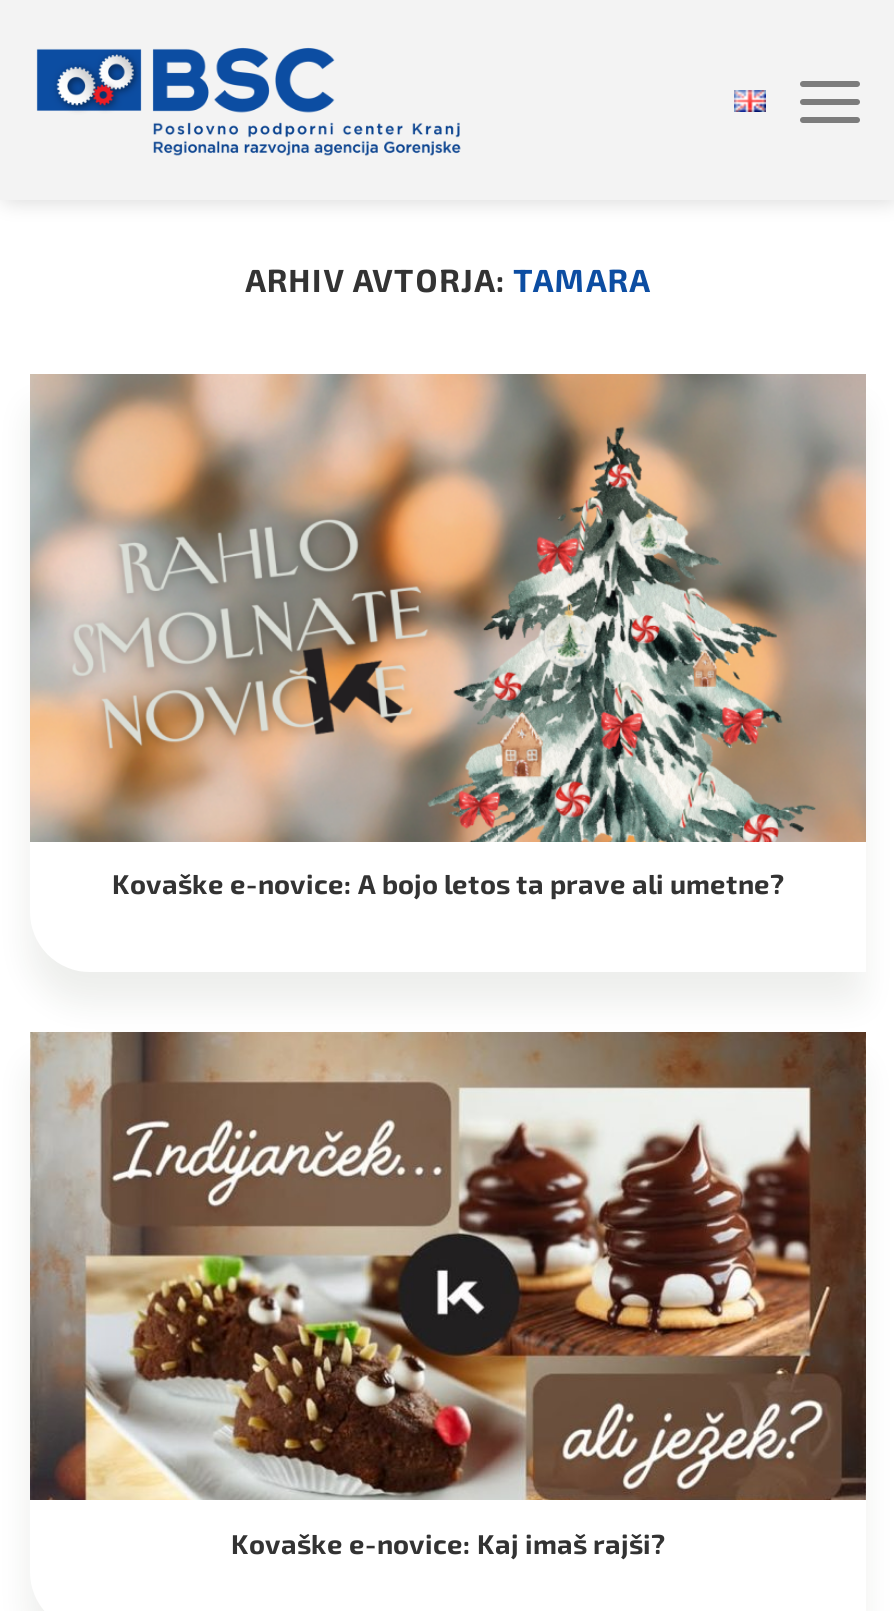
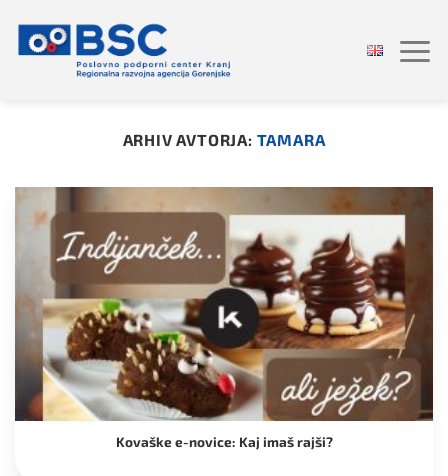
[30,374,866,901] [image] | Kovaške e-novice: A bojo letos ta prave ali umetne? -> none

